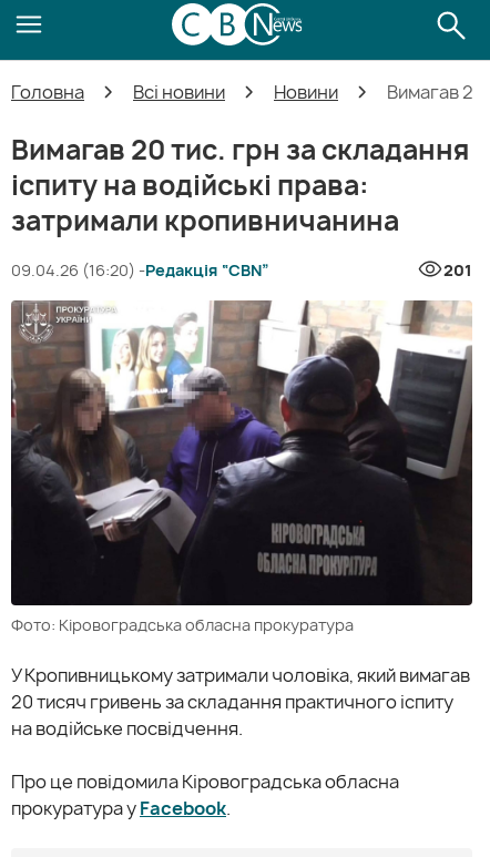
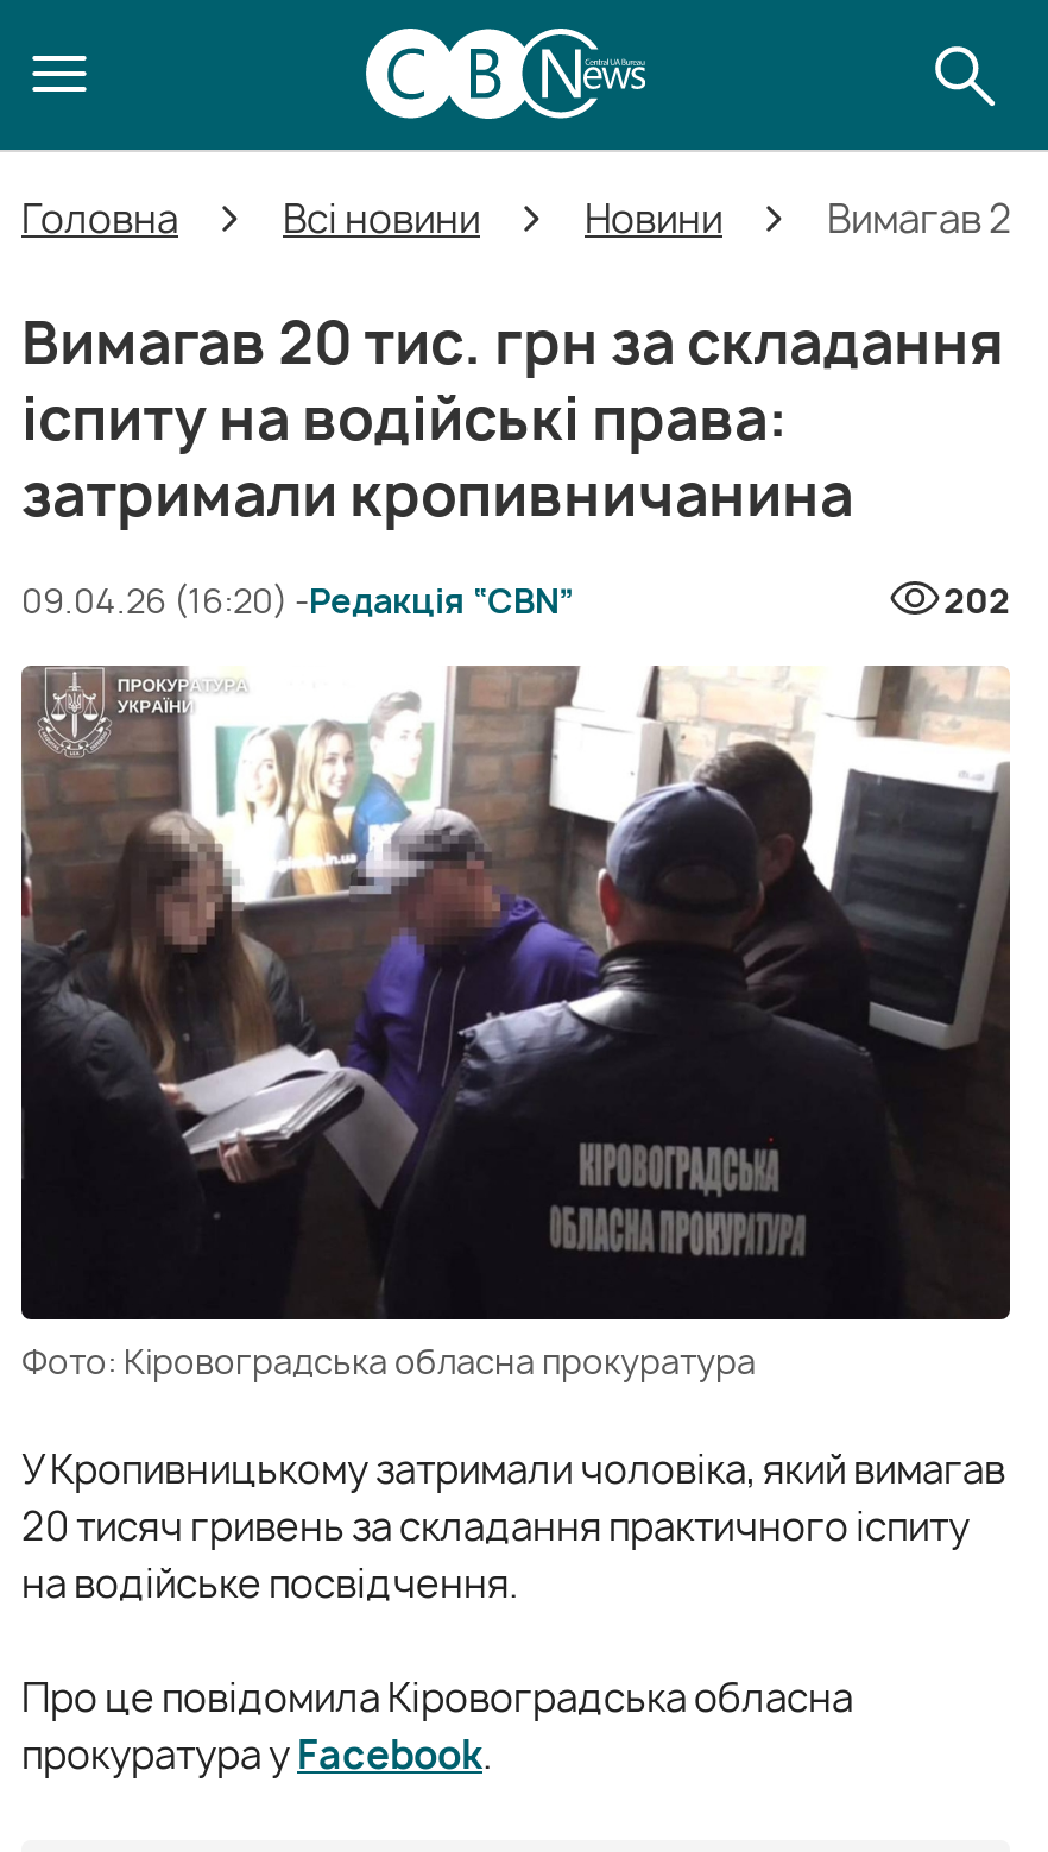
[443,259,472,280] 201 -> [943,577,1010,622] 202

